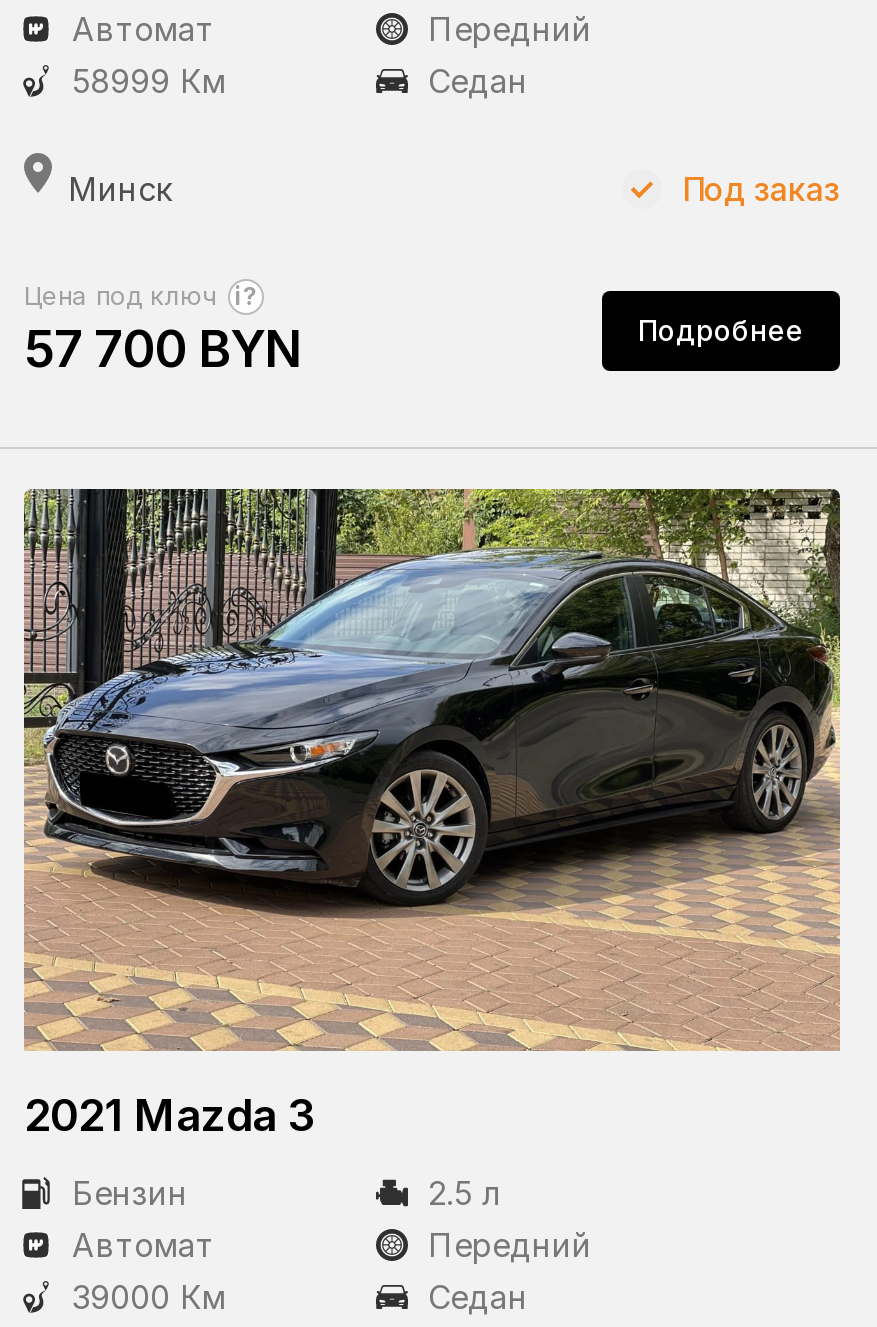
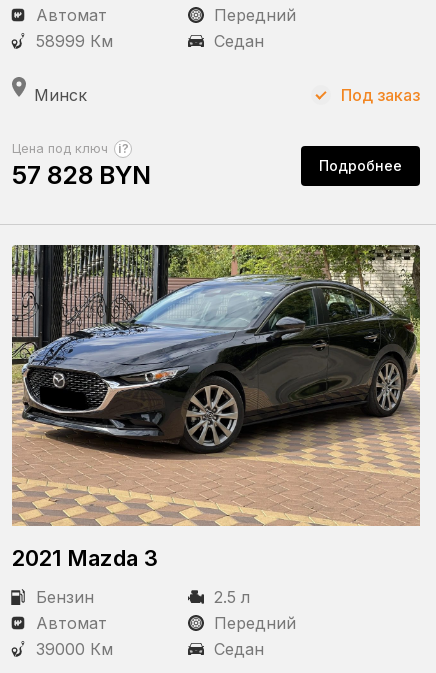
[24,319,302,379] 57 700 BYN -> [12,160,151,190] 57 828 BYN

